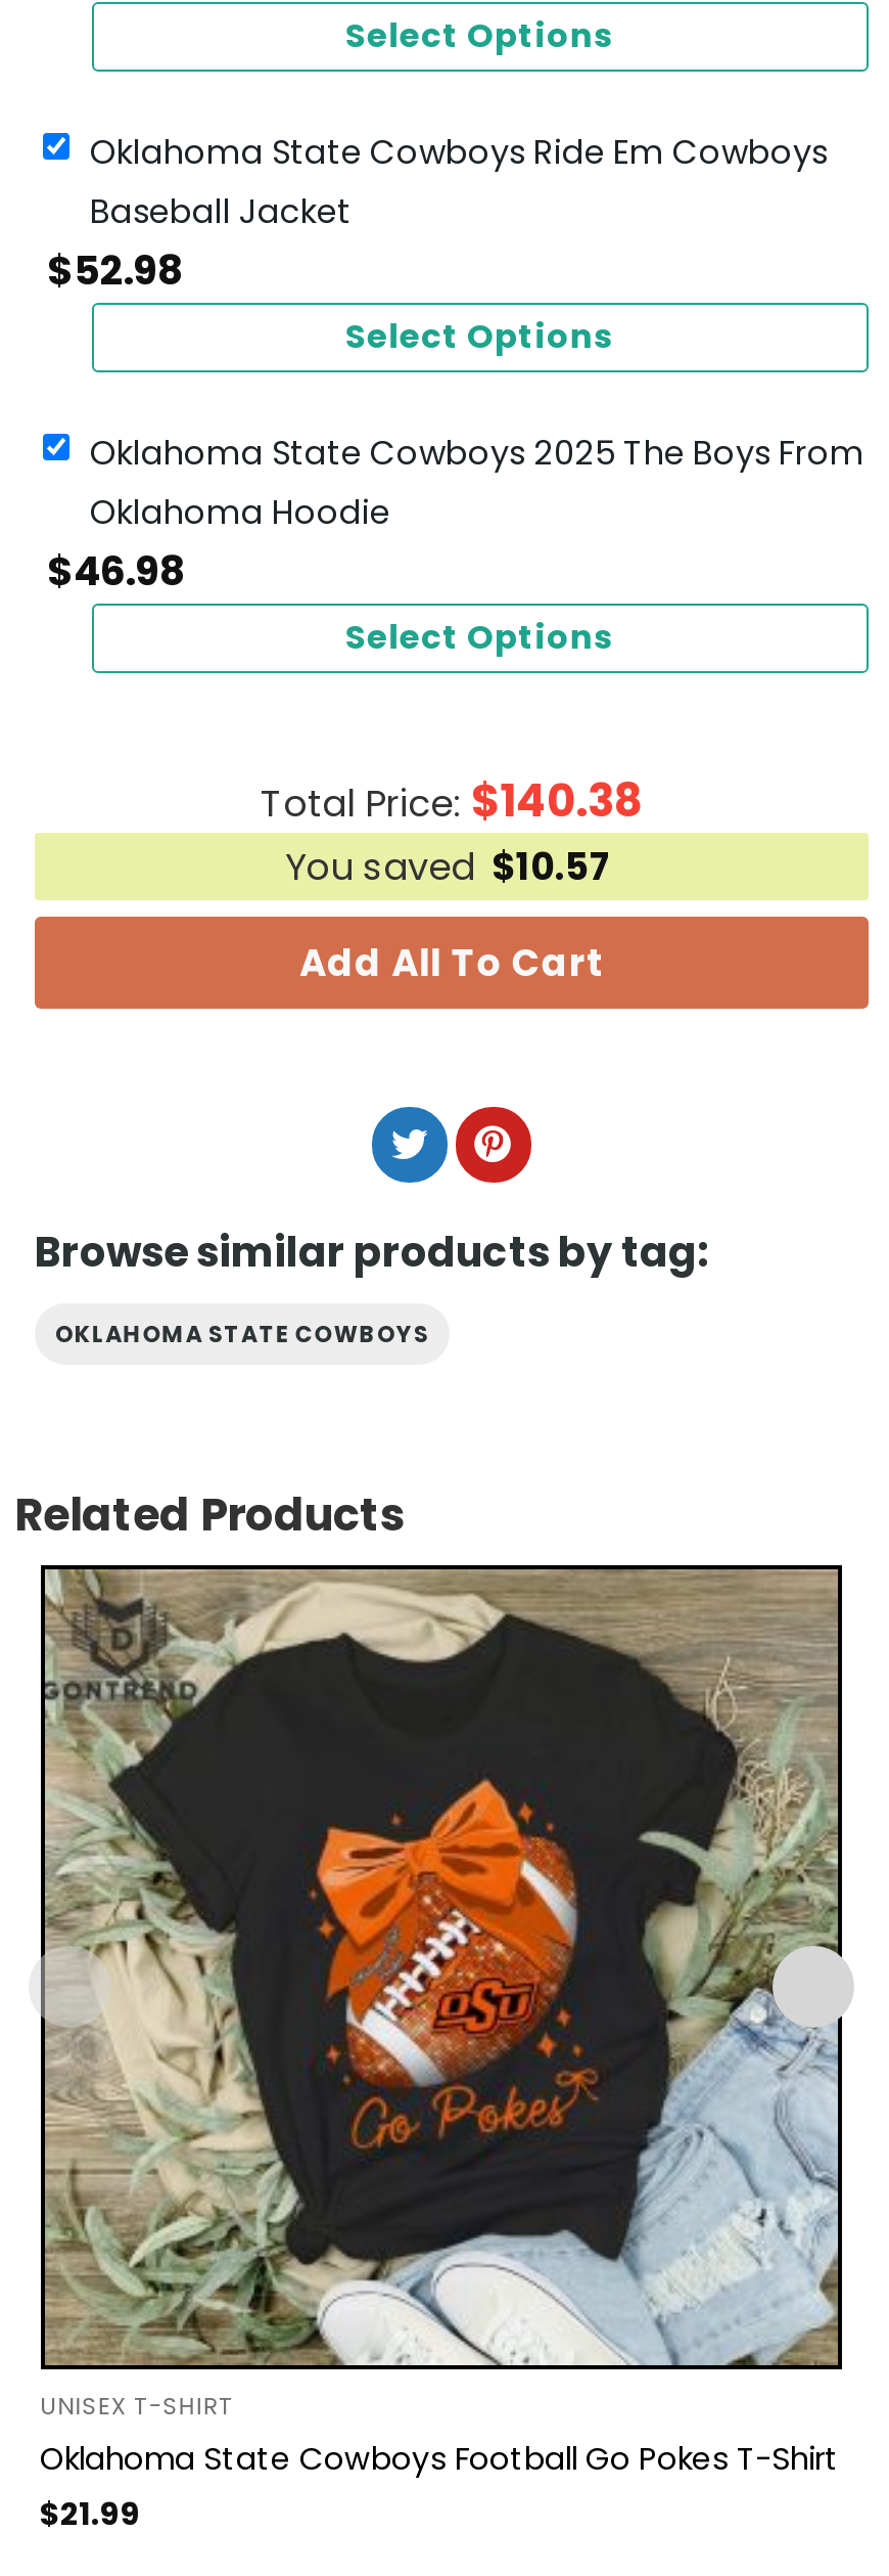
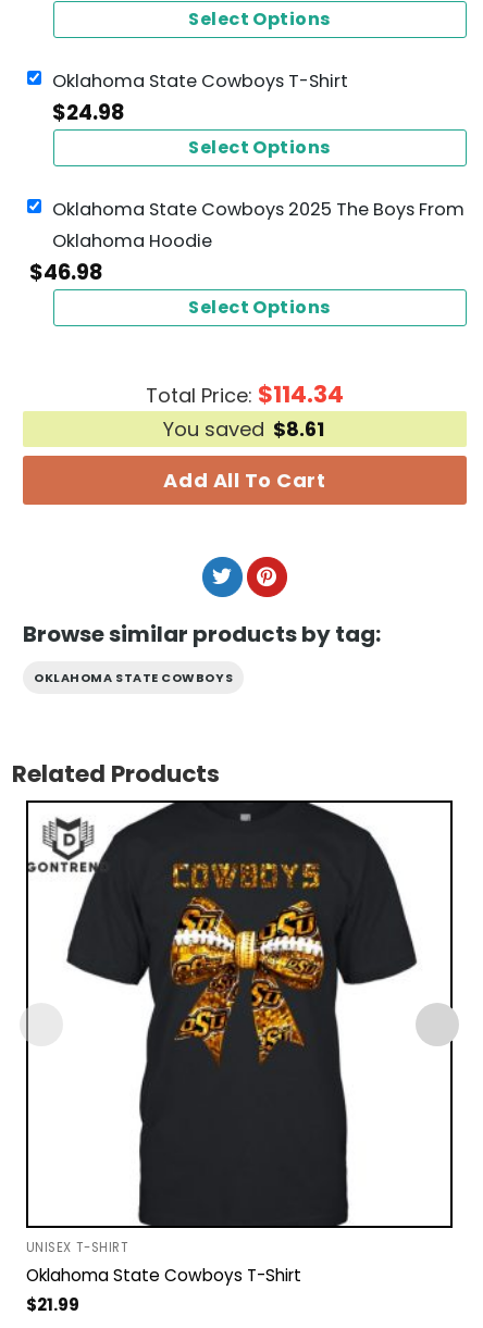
[47,128,828,298] Oklahoma State Cowboys Ride Em Cowboys | Baseball Jacket | $52.98 -> [52,68,348,127] Oklahoma State Cowboys T-Shirt | $24.98
[261,770,643,833] Total Price: $140.38 -> [146,378,344,411] Total Price: $114.34
[285,841,612,892] You saved $10.57 -> [163,416,324,443] You saved $8.61
[40,1567,840,2480] [image] | Oklahoma State Cowboys Football Go Pokes T-Shirt -> [26,802,450,1287] [image] | Oklahoma State Cowboys T-Shirt

